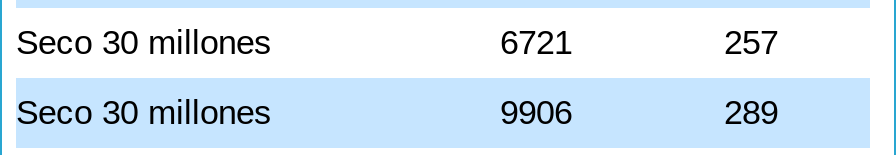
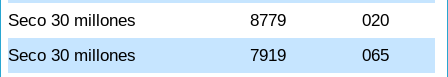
[500,24,572,62] 6721 -> [250,11,286,30] 8779
[724,24,778,62] 257 -> [362,11,389,30] 020
[500,94,572,132] 9906 -> [250,46,286,65] 7919
[724,94,778,132] 289 -> [362,46,389,65] 065

